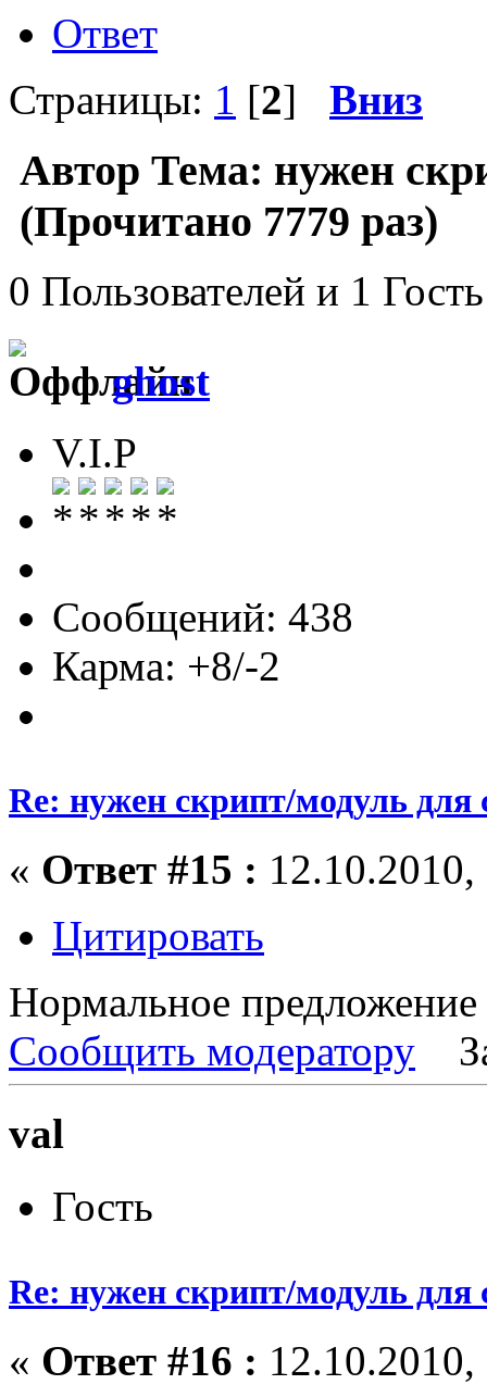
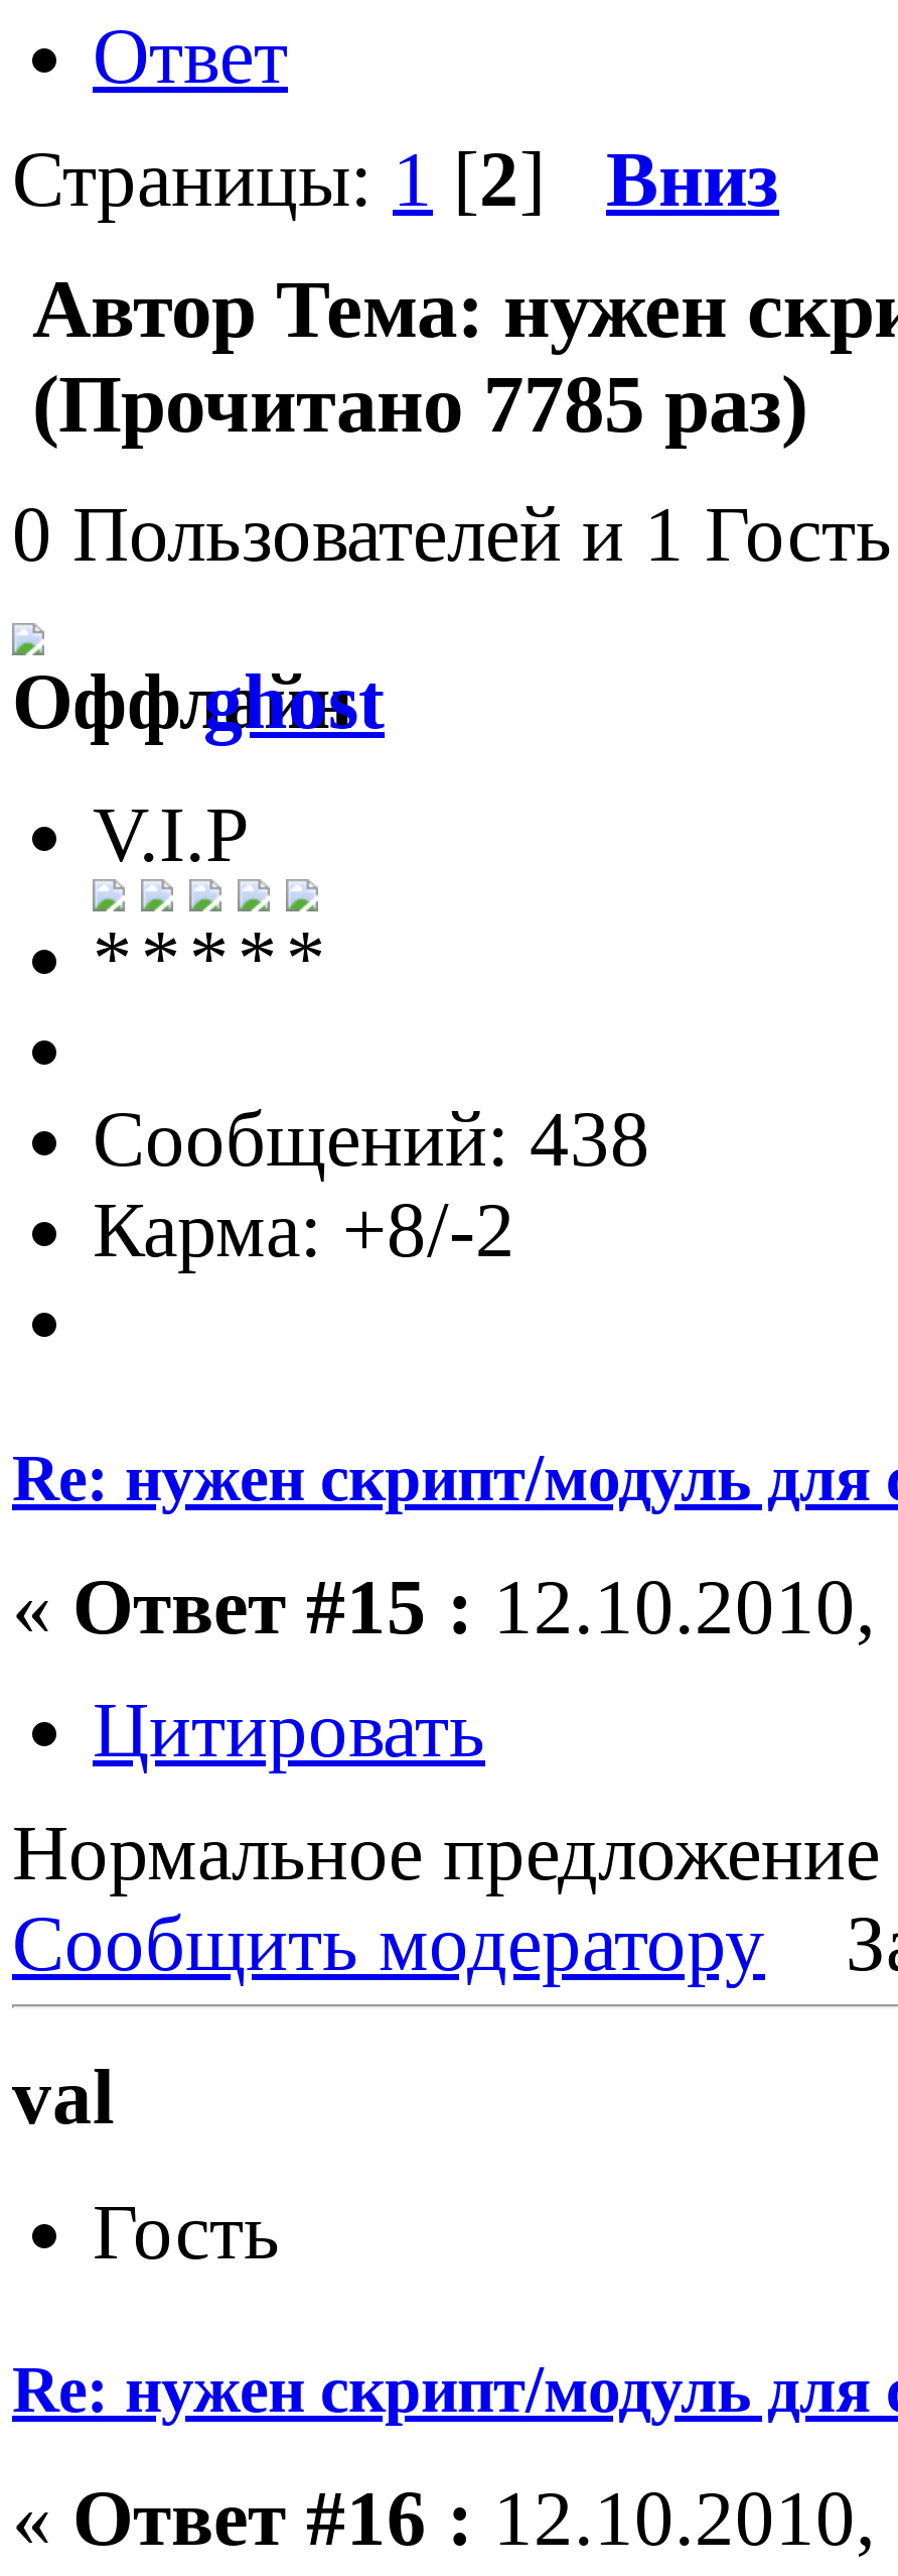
[9,196,438,245] (Прочитано 7779 раз) -> [12,358,807,449] (Прочитано 7785 раз)

